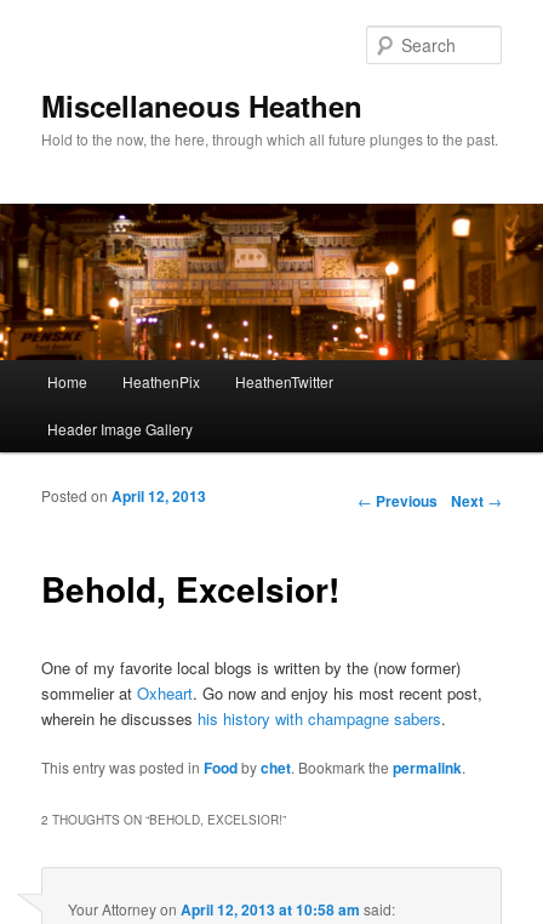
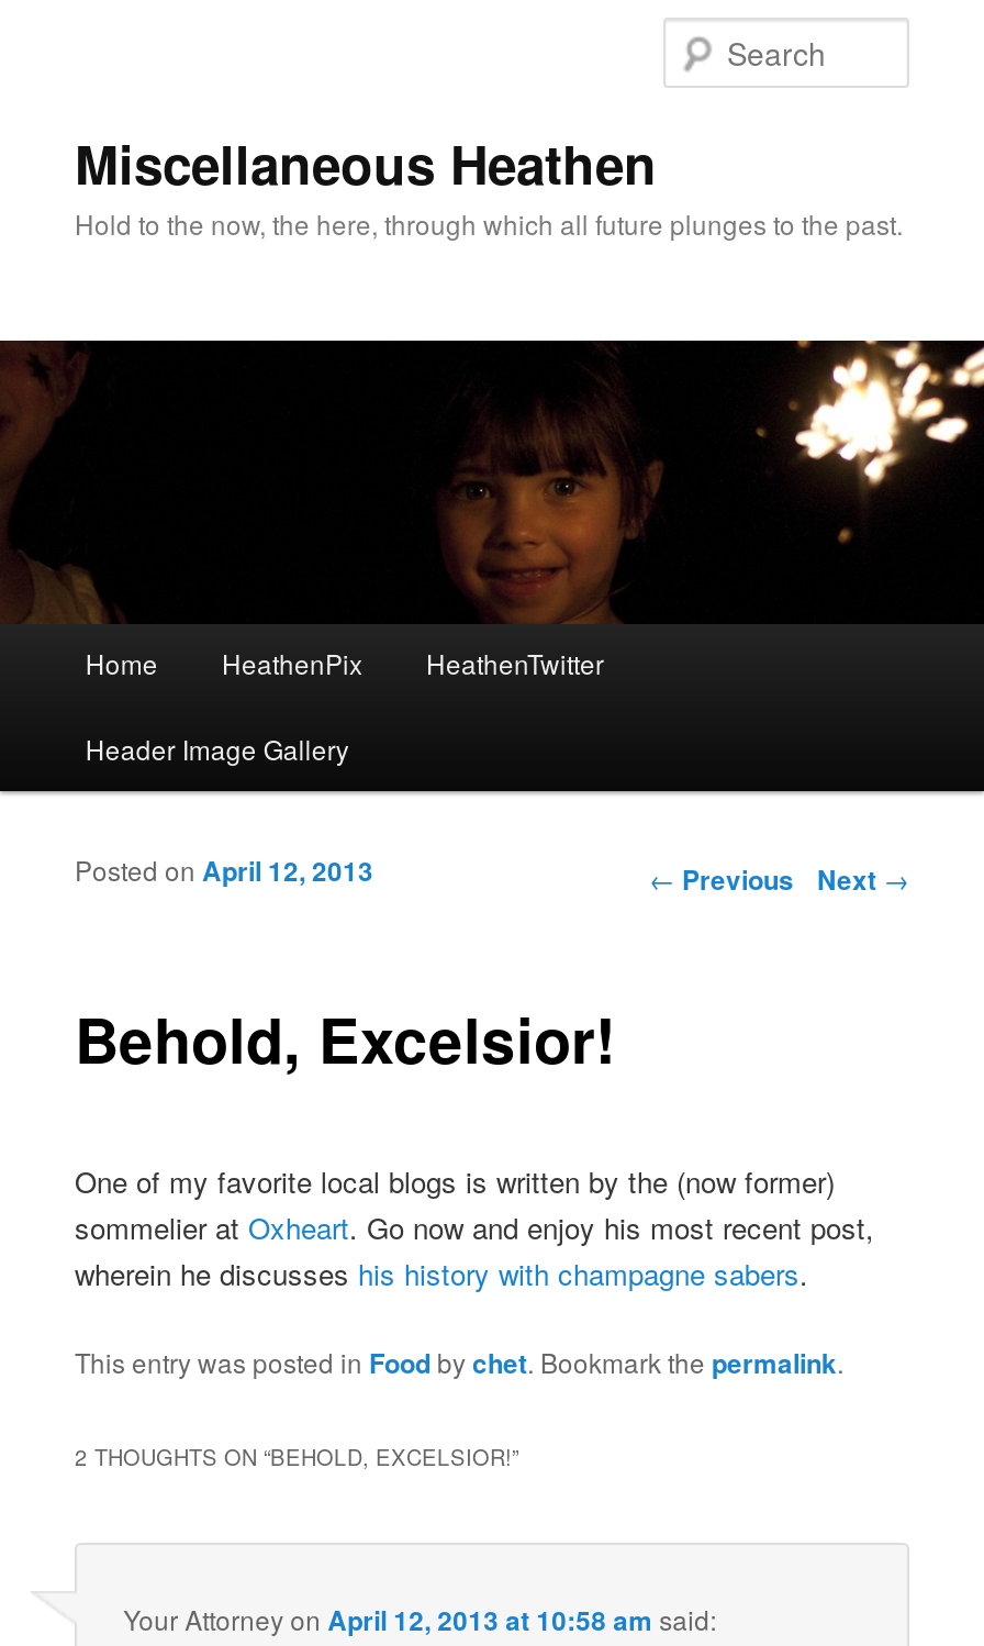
[4,203,539,361] [image] -> [7,338,977,624] [image]

